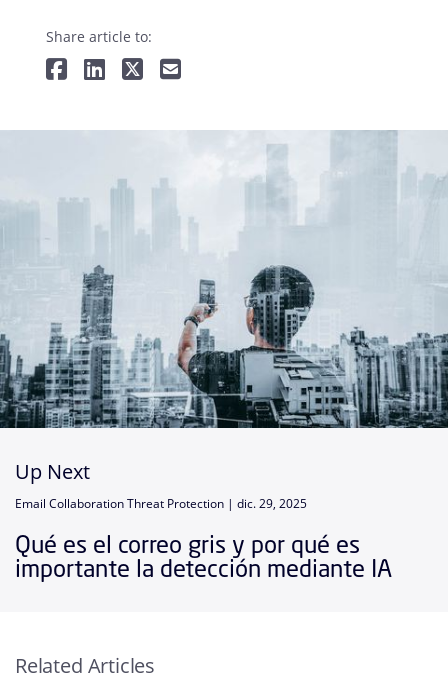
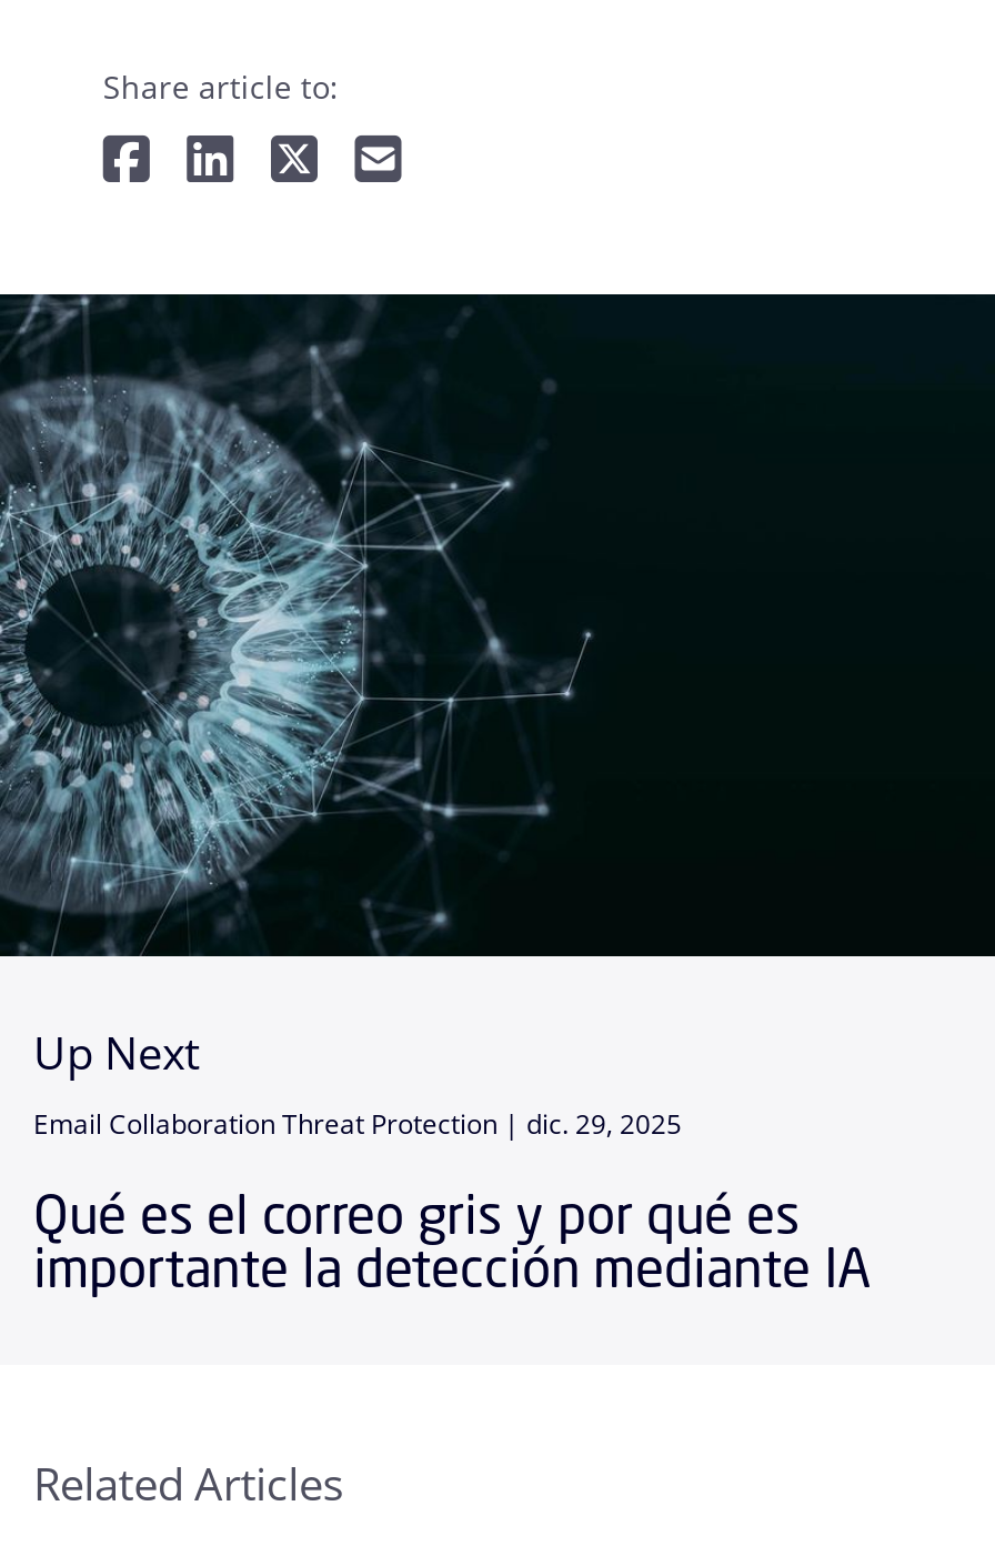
[3,130,445,429] [image] -> [7,292,988,958] [image]

